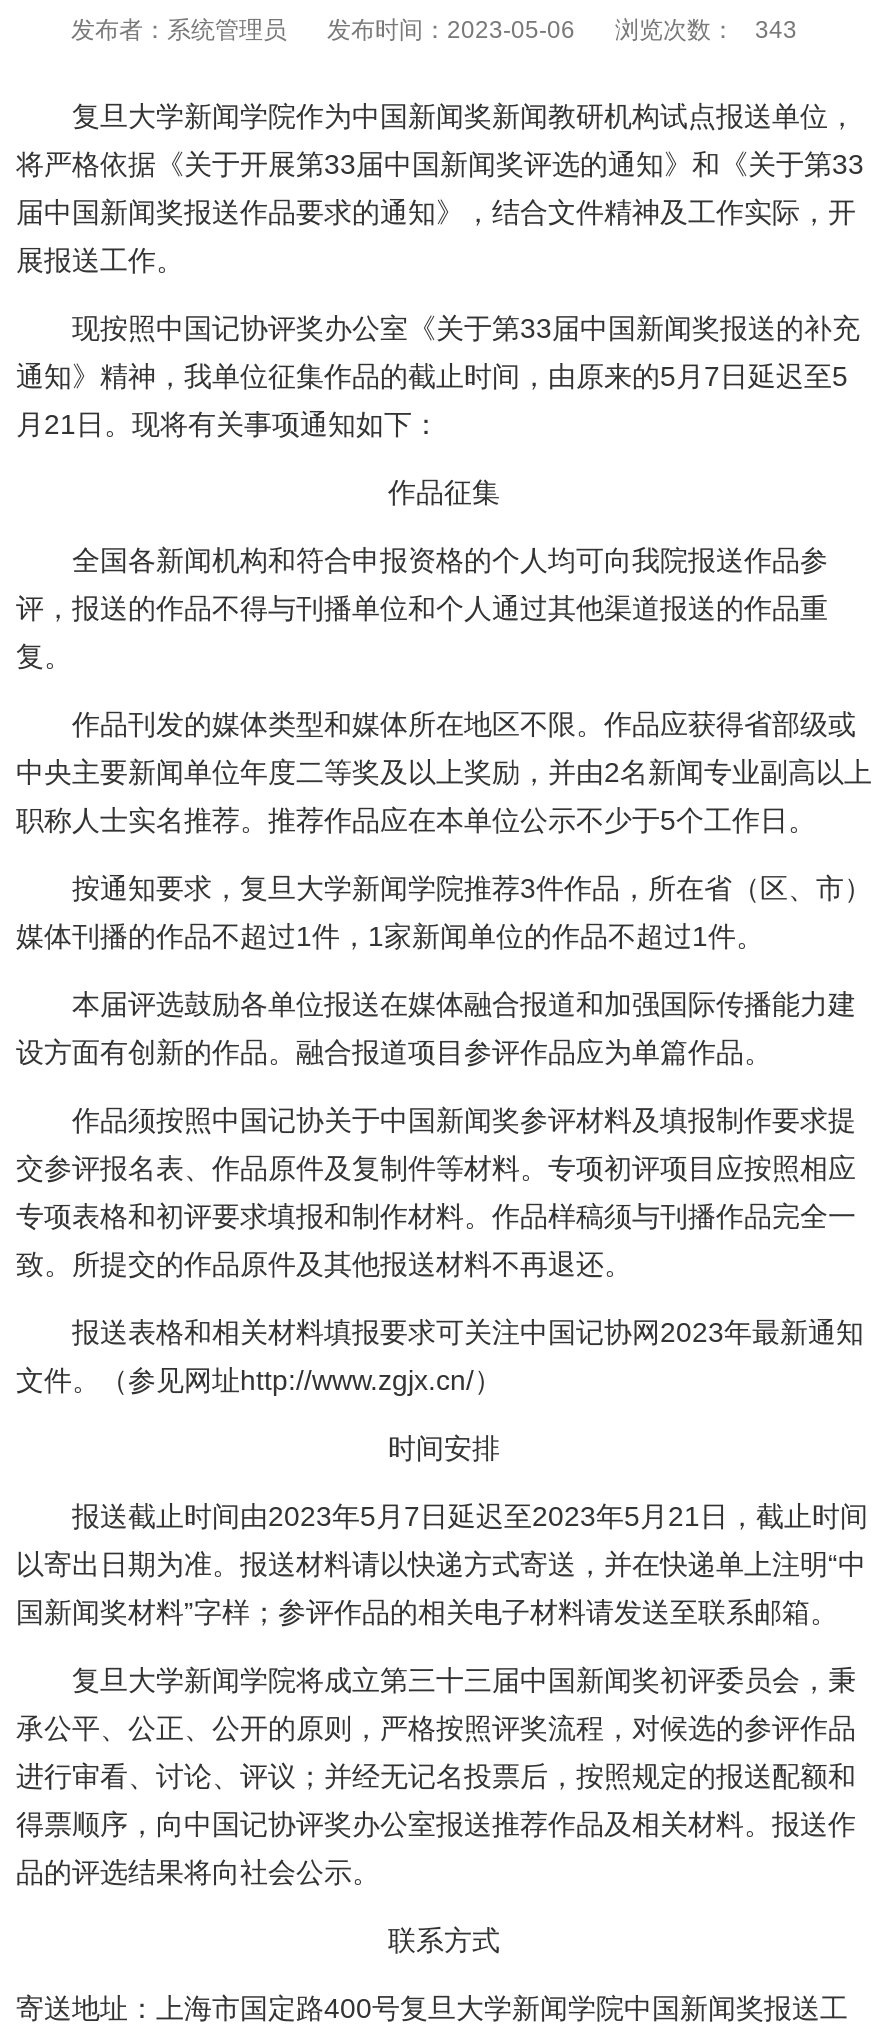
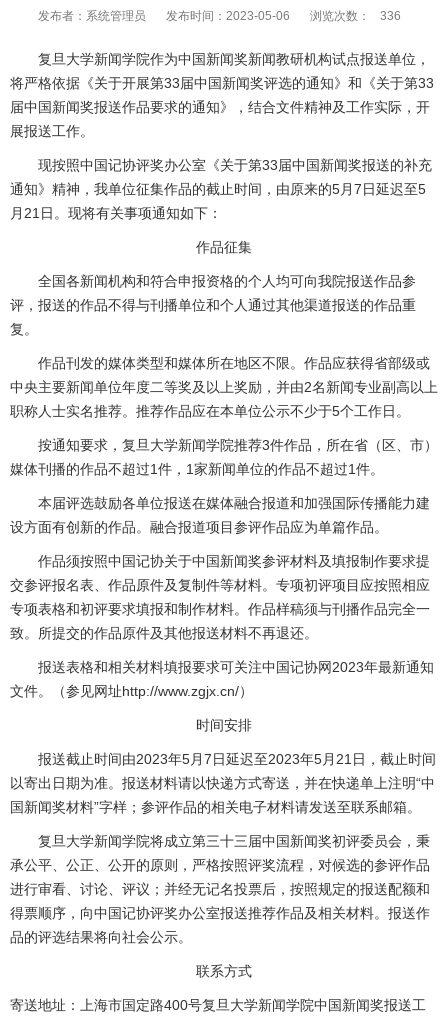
[71,16,797,44] 发布者：系统管理员 发布时间：2023-05-06 浏览次数： 343 -> [37,9,400,23] 发布者：系统管理员 发布时间：2023-05-06 浏览次数： 336

